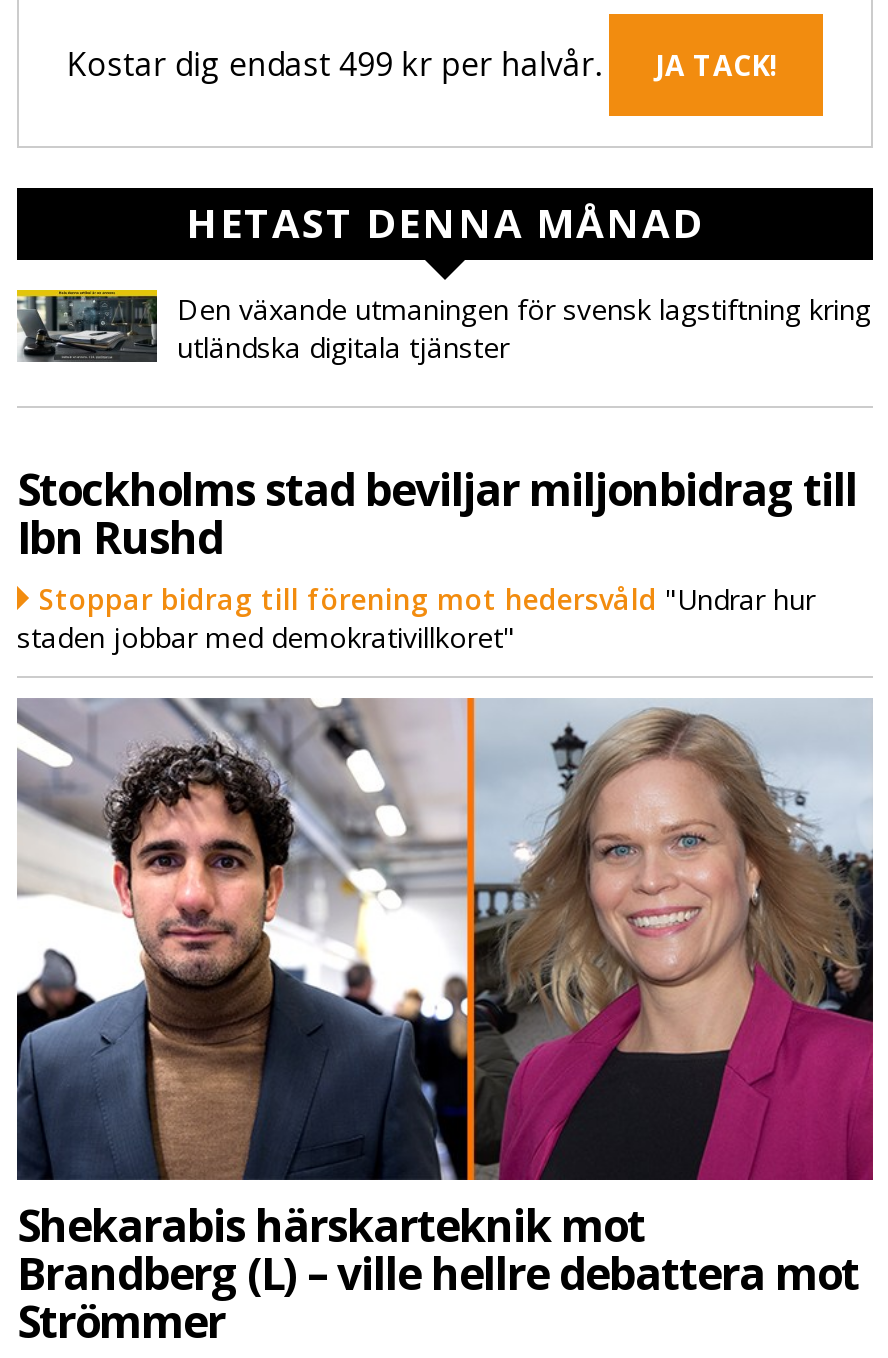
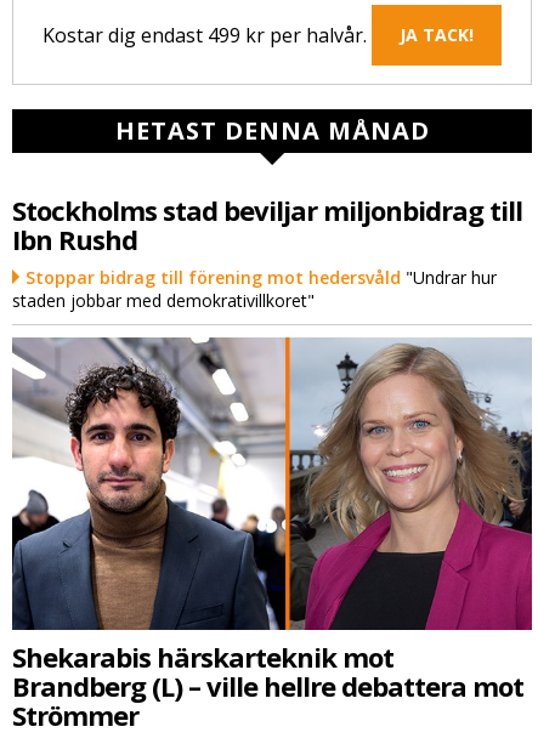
[15,288,871,366] [image] | Den växande utmaningen för svensk lagstiftning kring | utländska digitala tjänster -> none

